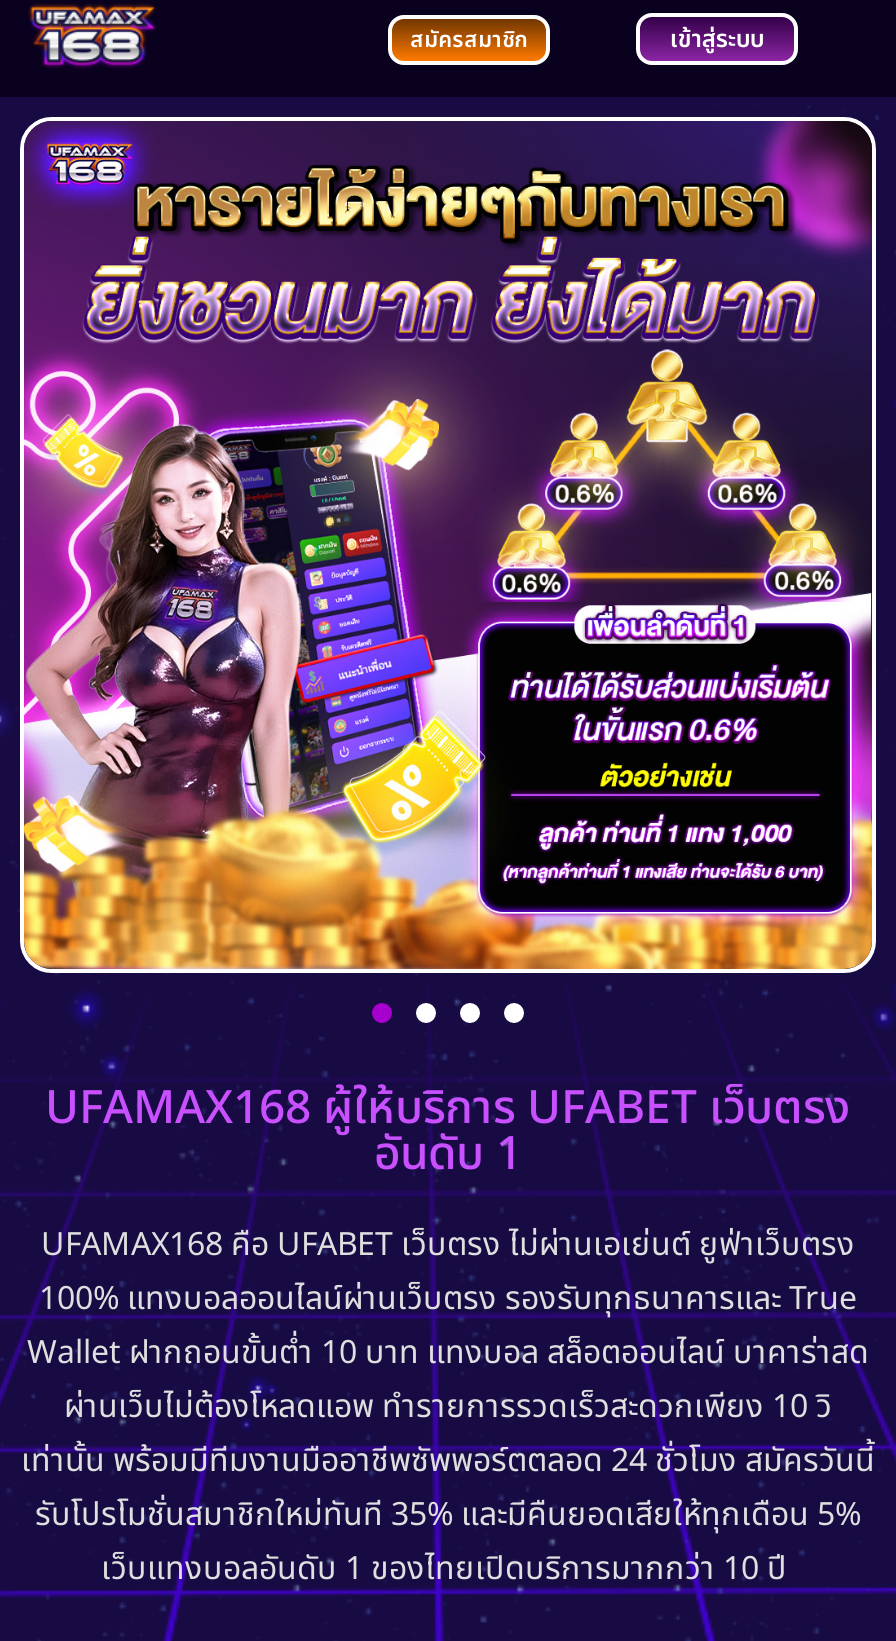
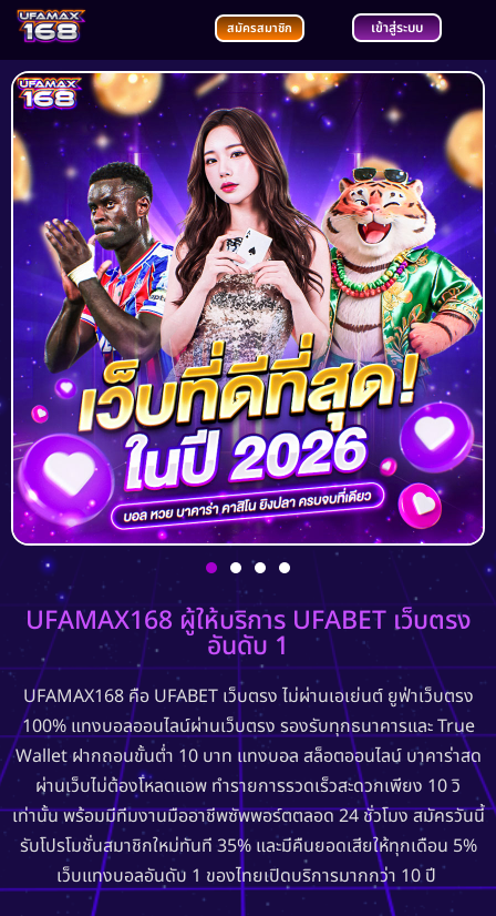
[22,121,874,971] [image] -> [12,72,484,544] [image]

